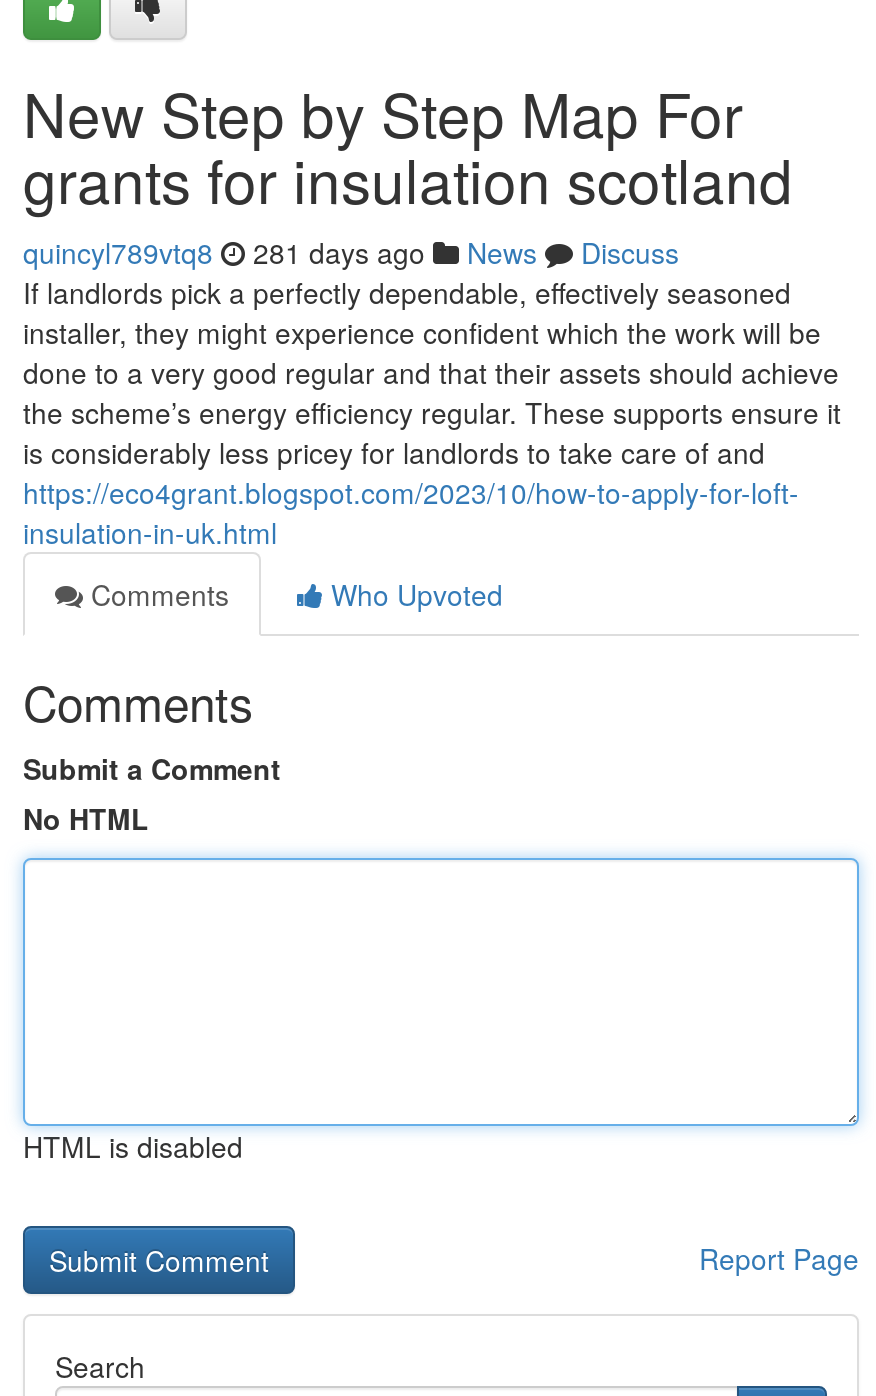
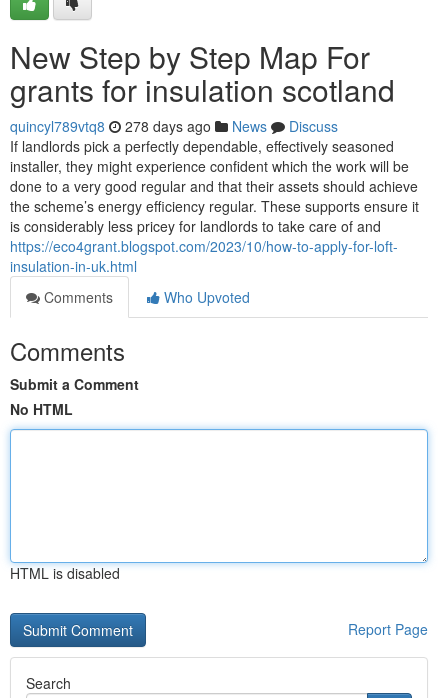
[23,232,679,272] quincyl789vtq8 281 days ago News Discuss -> [10,116,338,136] quincyl789vtq8 278 days ago News Discuss

